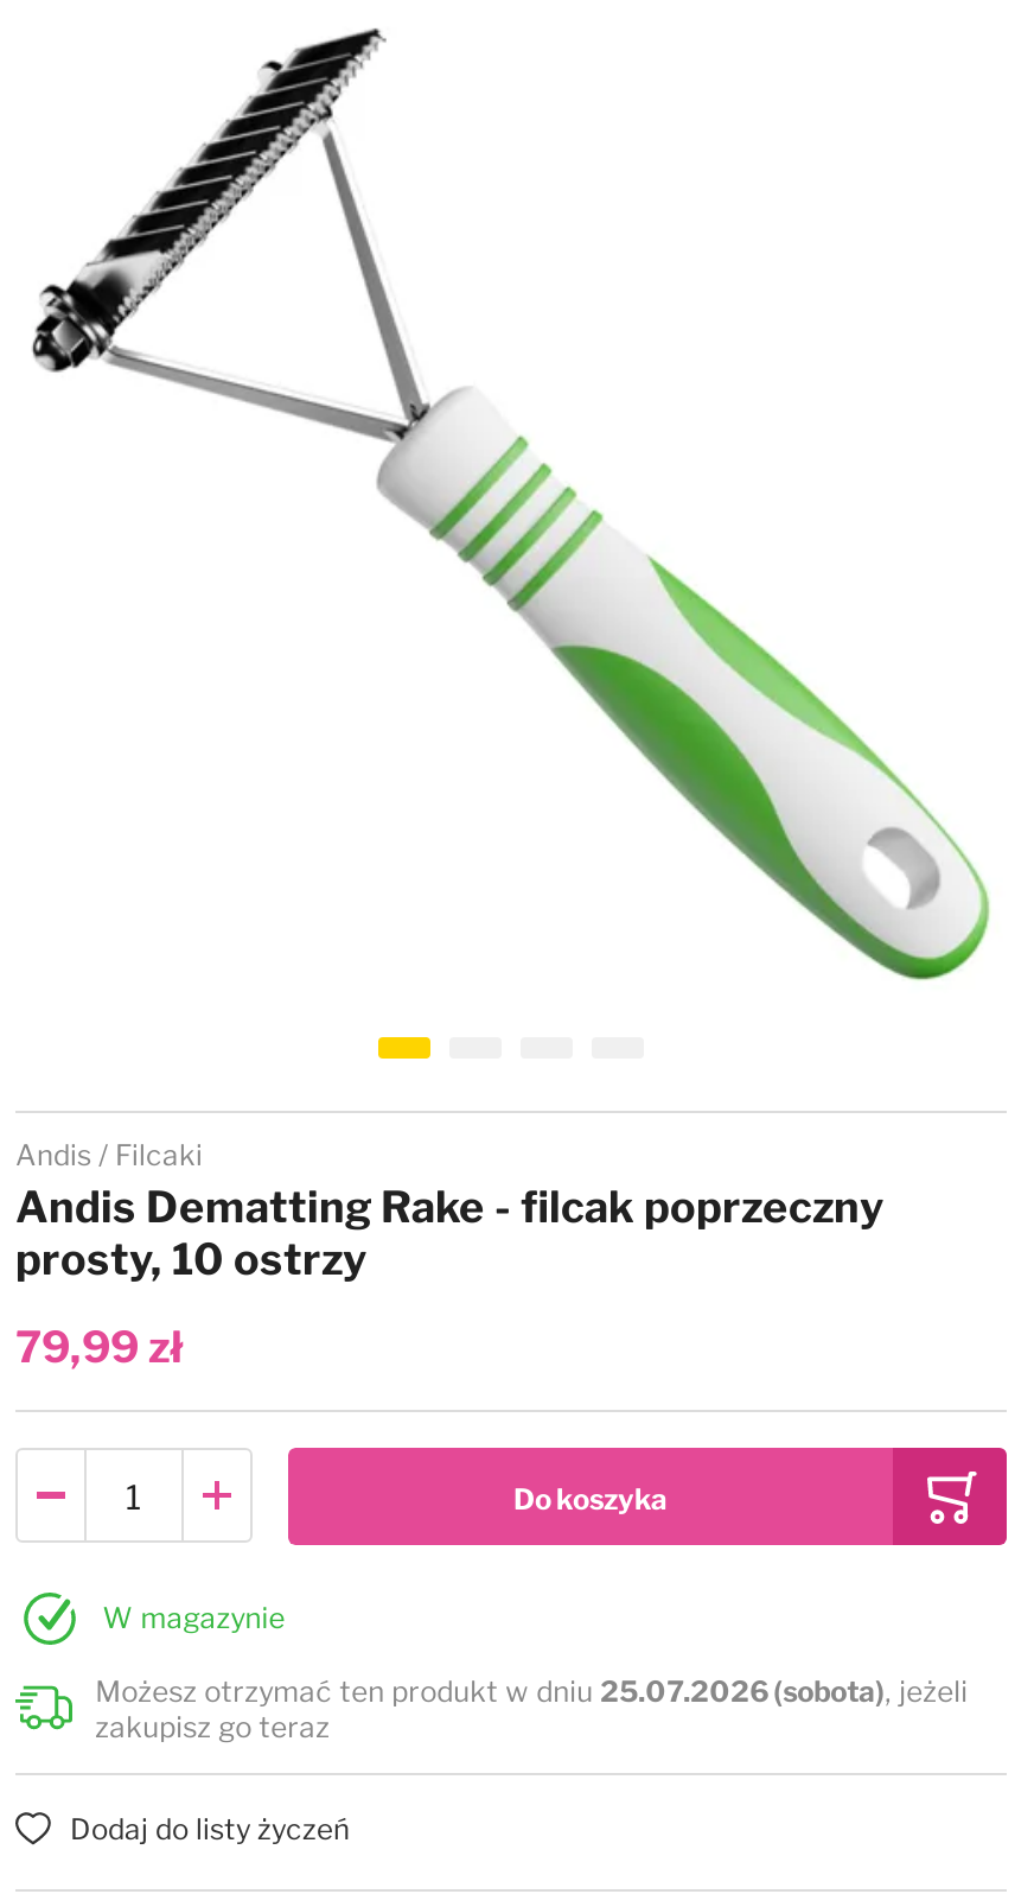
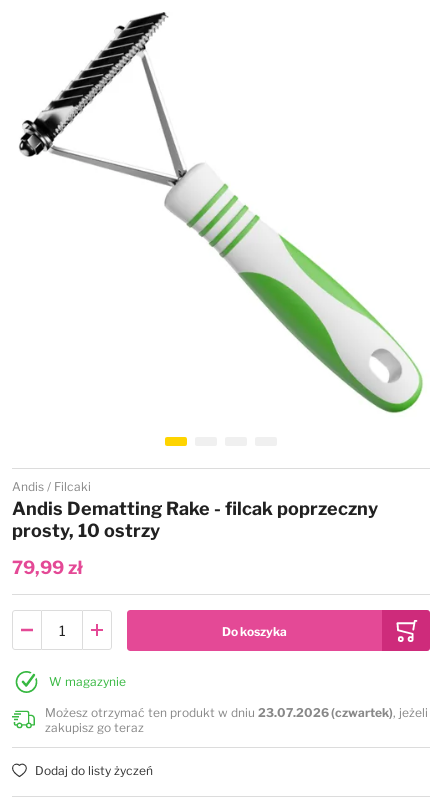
[95,1672,968,1708] Możesz otrzymać ten produkt w dniu 25.07.2026 (sobota), jeżeli -> [45,705,428,720] Możesz otrzymać ten produkt w dniu 23.07.2026 (czwartek), jeżeli

